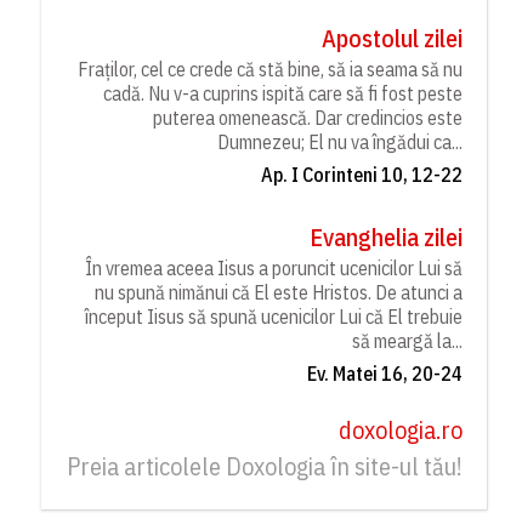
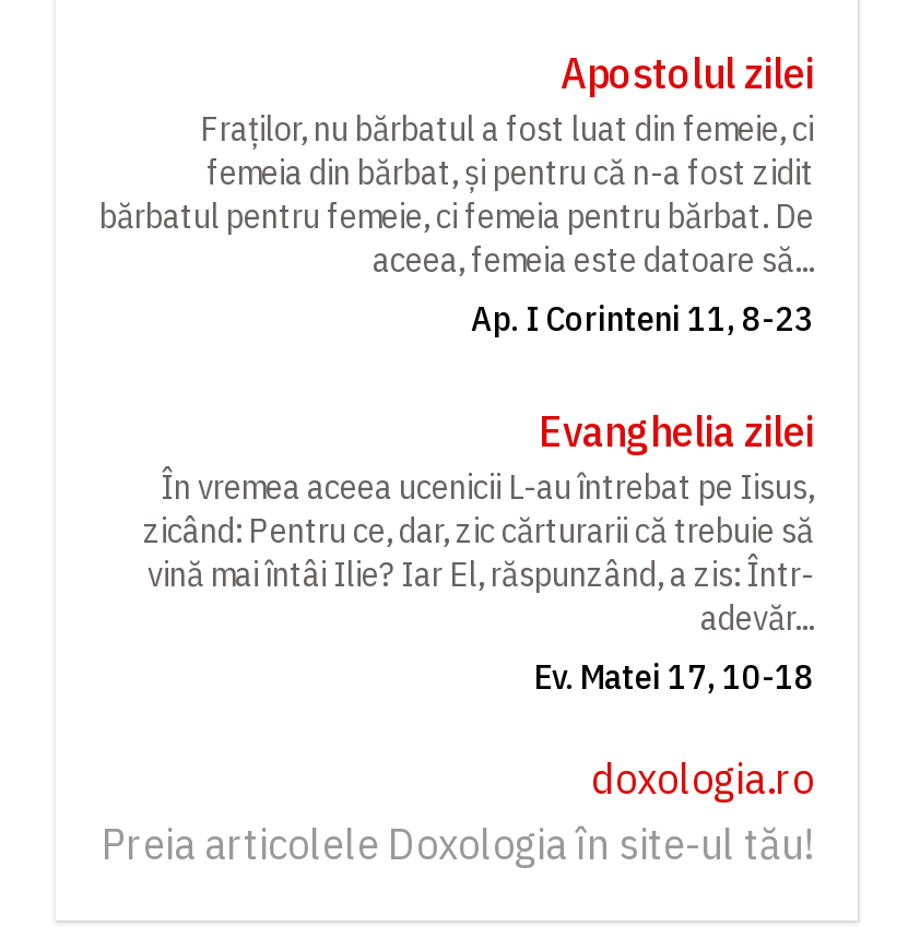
[78,57,463,186] Fraților, cel ce crede că stă bine, să ia seama să nu | cadă. Nu v-a cuprins ispită care să fi fost peste | puterea omenească. Dar credincios este | Dumnezeu; El nu va îngădui ca... | Ap. I Corinteni 10, 12-22 -> [99,105,814,339] Fraților, nu bărbatul a fost luat din femeie, ci | femeia din bărbat, și pentru că n-a fost zidit | bărbatul pentru femeie, ci femeia pentru bărbat. De | aceea, femeia este datoare să... | Ap. I Corinteni 11, 8-23
[85,256,463,385] În vremea aceea Iisus a poruncit ucenicilor Lui să | nu spună nimănui că El este Hristos. De atunci a | început Iisus să spună ucenicilor Lui că El trebuie | să meargă la... | Ev. Matei 16, 20-24 -> [143,463,814,697] În vremea aceea ucenicii L-au întrebat pe Iisus, | zicând: Pentru ce, dar, zic cărturarii că trebuie să | vină mai întâi Ilie? Iar El, răspunzând, a zis: Într- | adevăr... | Ev. Matei 17, 10-18

